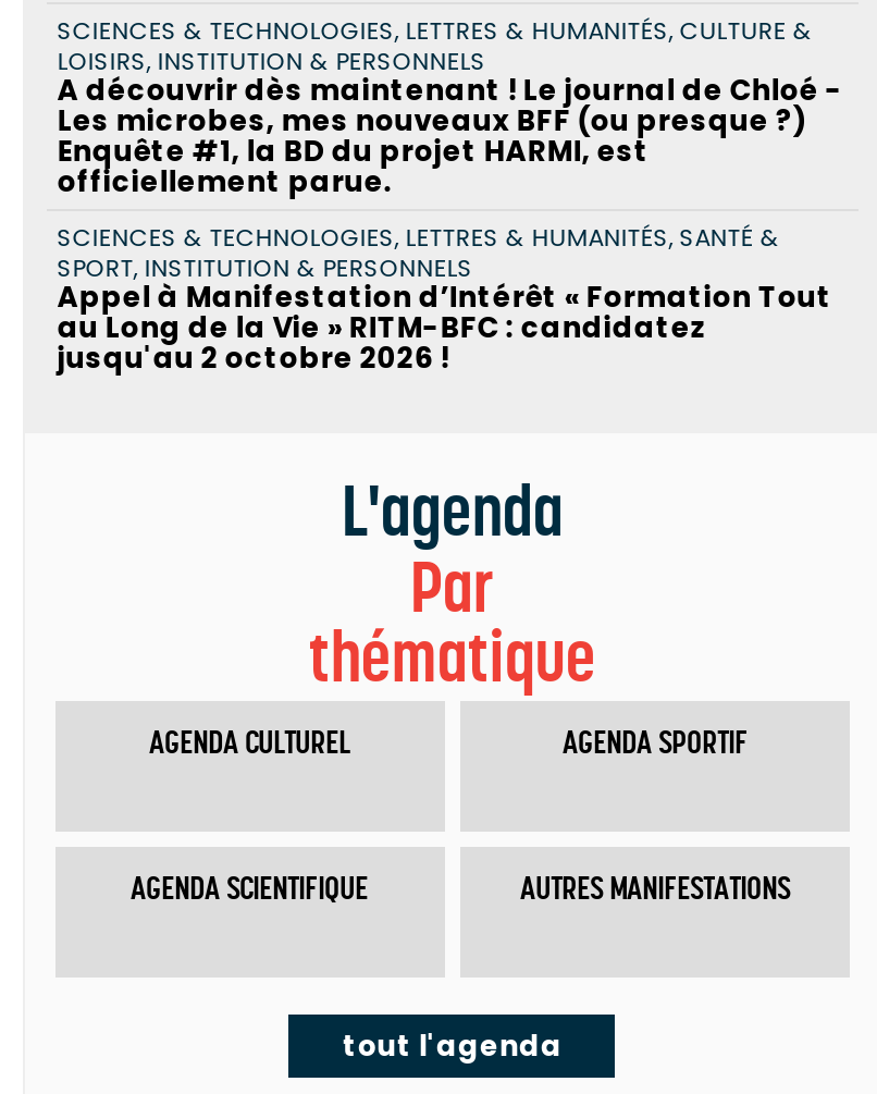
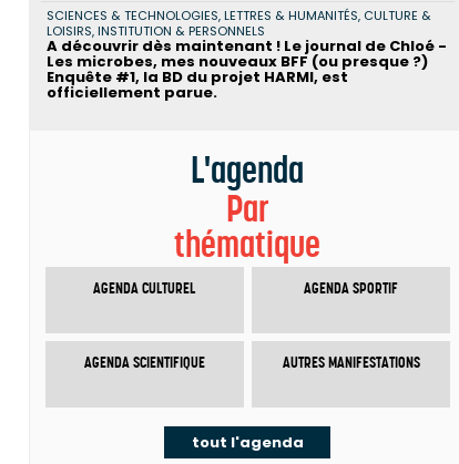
[57,219,832,378] SCIENCES & TECHNOLOGIES, LETTRES & HUMANITÉS, SANTÉ & | SPORT, INSTITUTION & PERSONNELS | Appel à Manifestation d’Intérêt « Formation Tout | au Long de la Vie » RITM-BFC : candidatez | jusqu'au 2 octobre 2026 ! -> none

